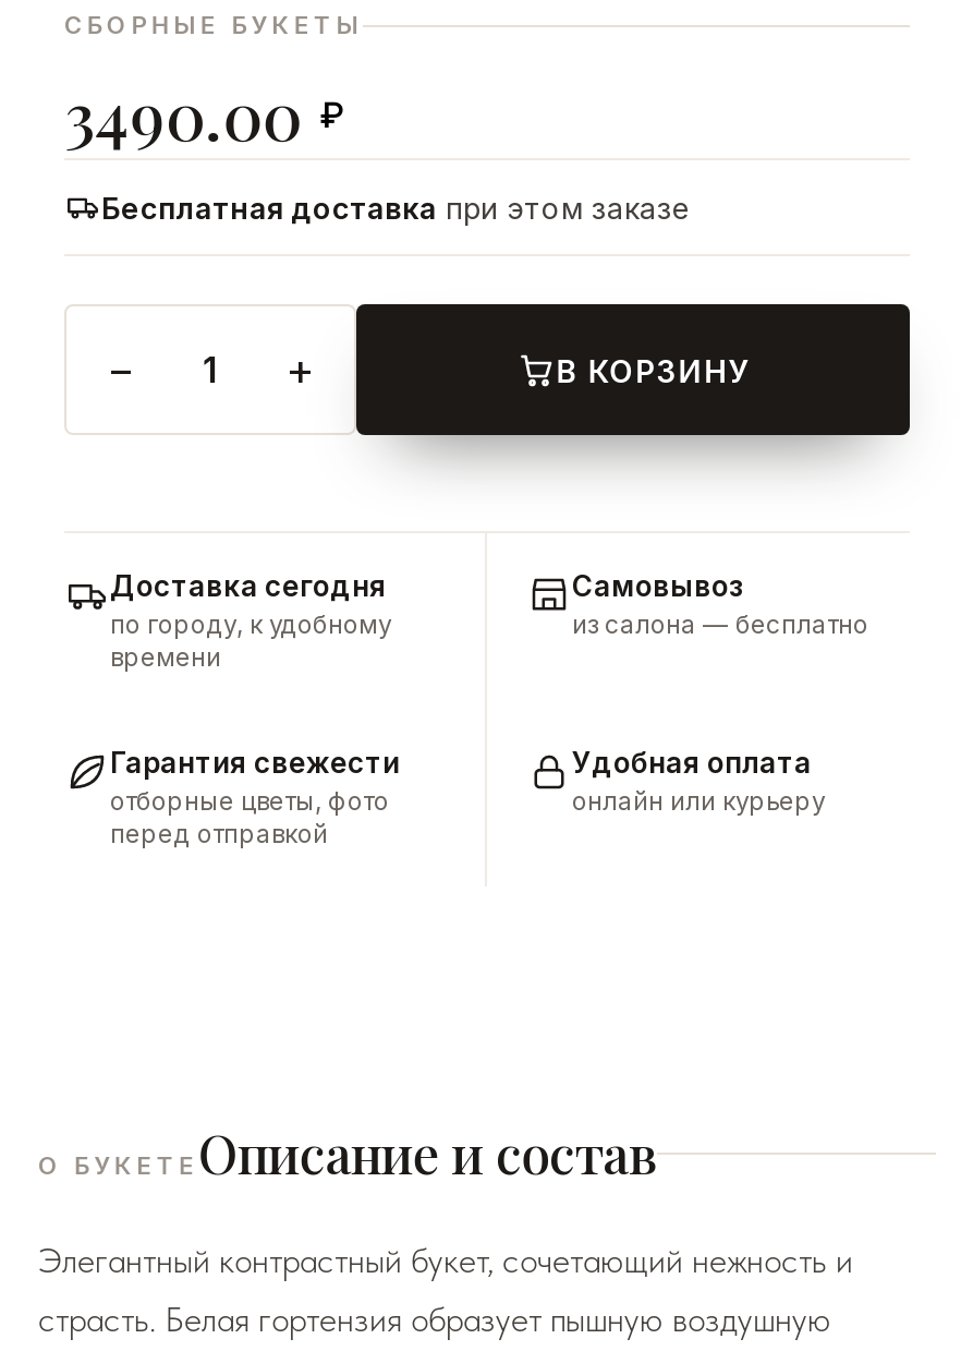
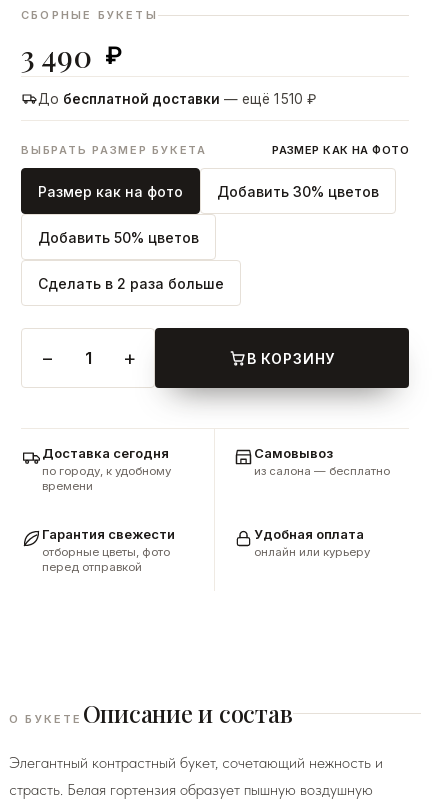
[64,71,690,225] 3490.00 ₽ | Бесплатная доставка при этом заказе -> [21,36,409,291] 3 490 ₽ | До бесплатной доставки — ещё 1 510 ₽ | ВЫБРАТЬ РАЗМЕР БУКЕТА | РАЗМЕР КАК НА ФОТО | Размер как на фото | Добавить 30% цветов | Добавить 50% цветов | Сделать в 2 раза больше

